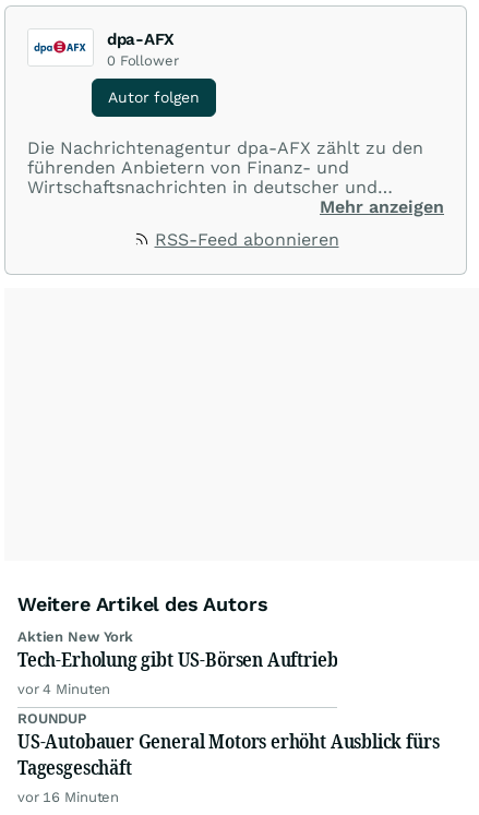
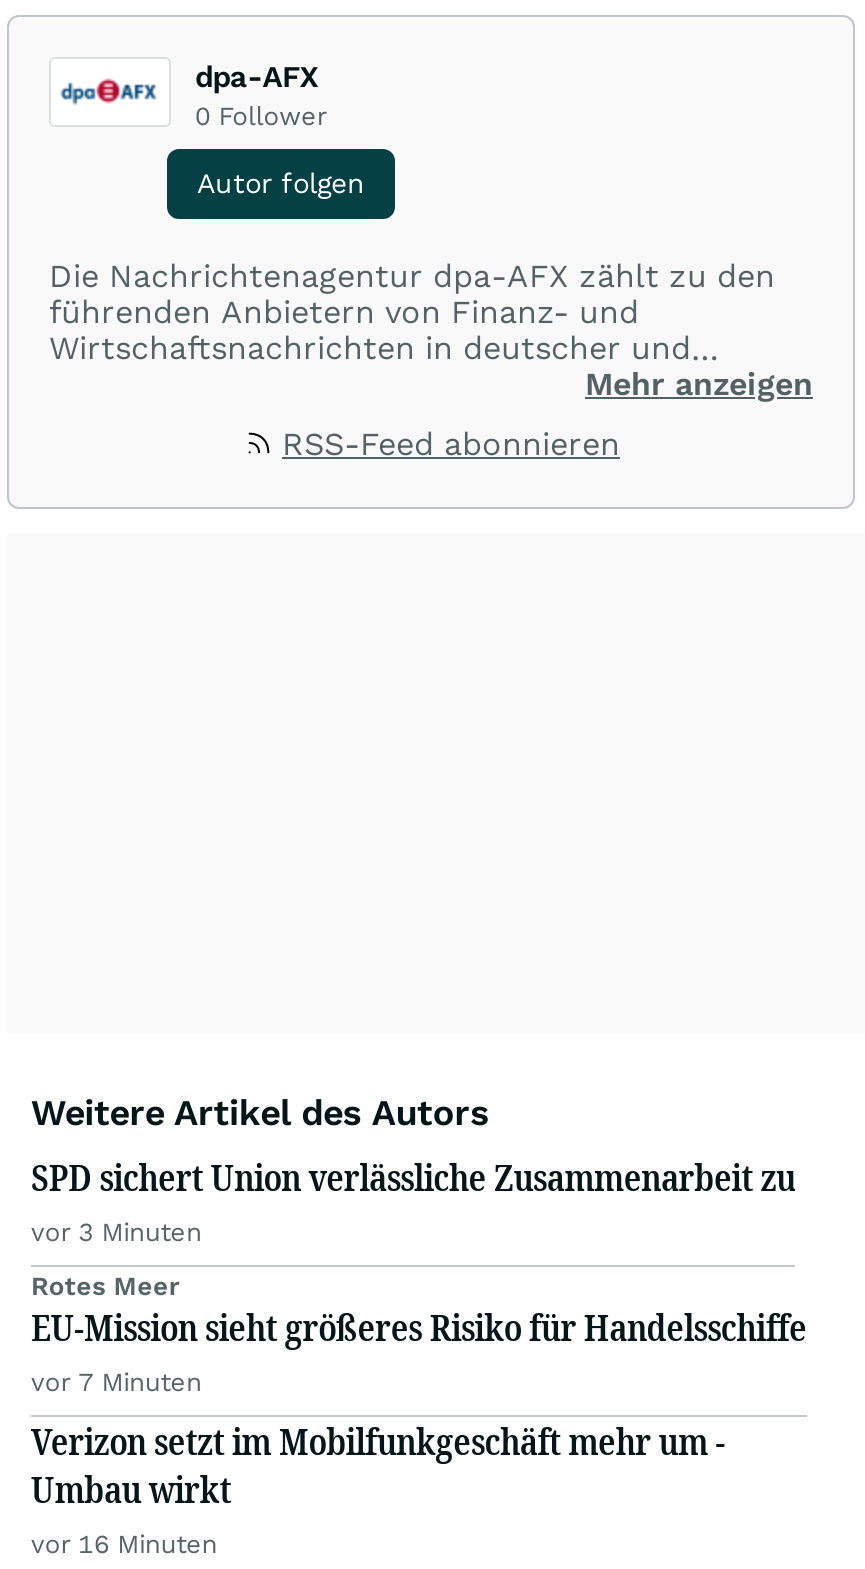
[17,629,337,697] Aktien New York | Tech-Erholung gibt US-Börsen Auftrieb | vor 4 Minuten -> [31,1154,796,1248] SPD sichert Union verlässliche Zusammenarbeit zu | vor 3 Minuten
[17,711,439,780] ROUNDUP | US-Autobauer General Motors erhöht Ausblick fürs | Tagesgeschäft -> [31,1272,807,1514] Rotes Meer | EU-Mission sieht größeres Risiko für Handelsschiffe | vor 7 Minuten | Verizon setzt im Mobilfunkgeschäft mehr um - | Umbau wirkt

